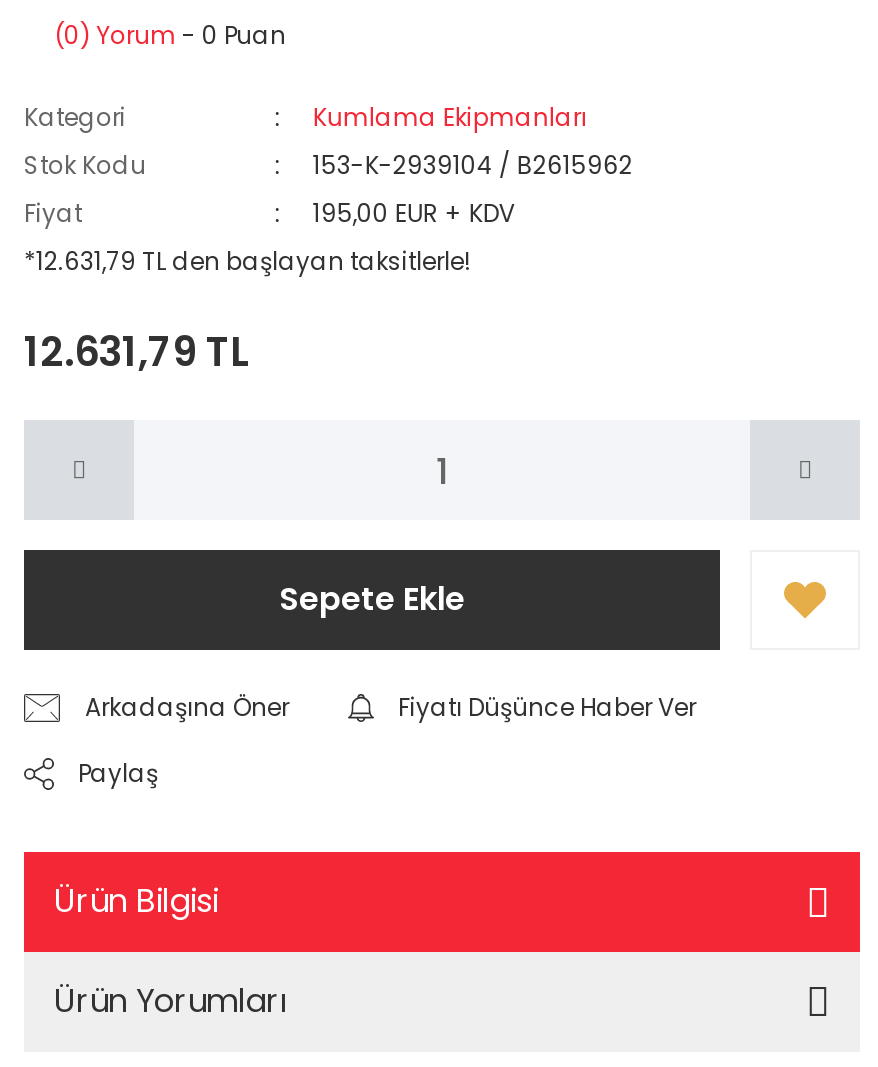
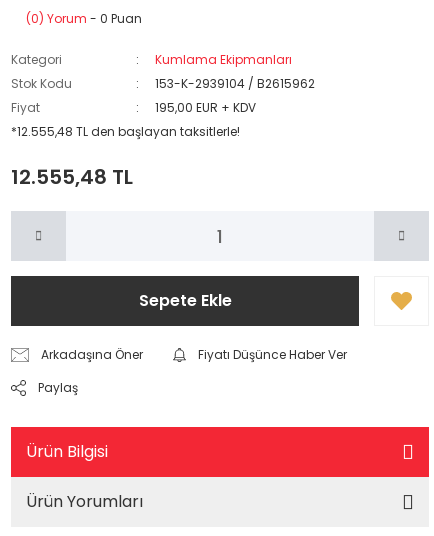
[24,244,470,278] *12.631,79 TL den başlayan taksitlerle! -> [11,123,240,140] *12.555,48 TL den başlayan taksitlerle!
[24,324,248,380] 12.631,79 TL -> [11,163,133,191] 12.555,48 TL

